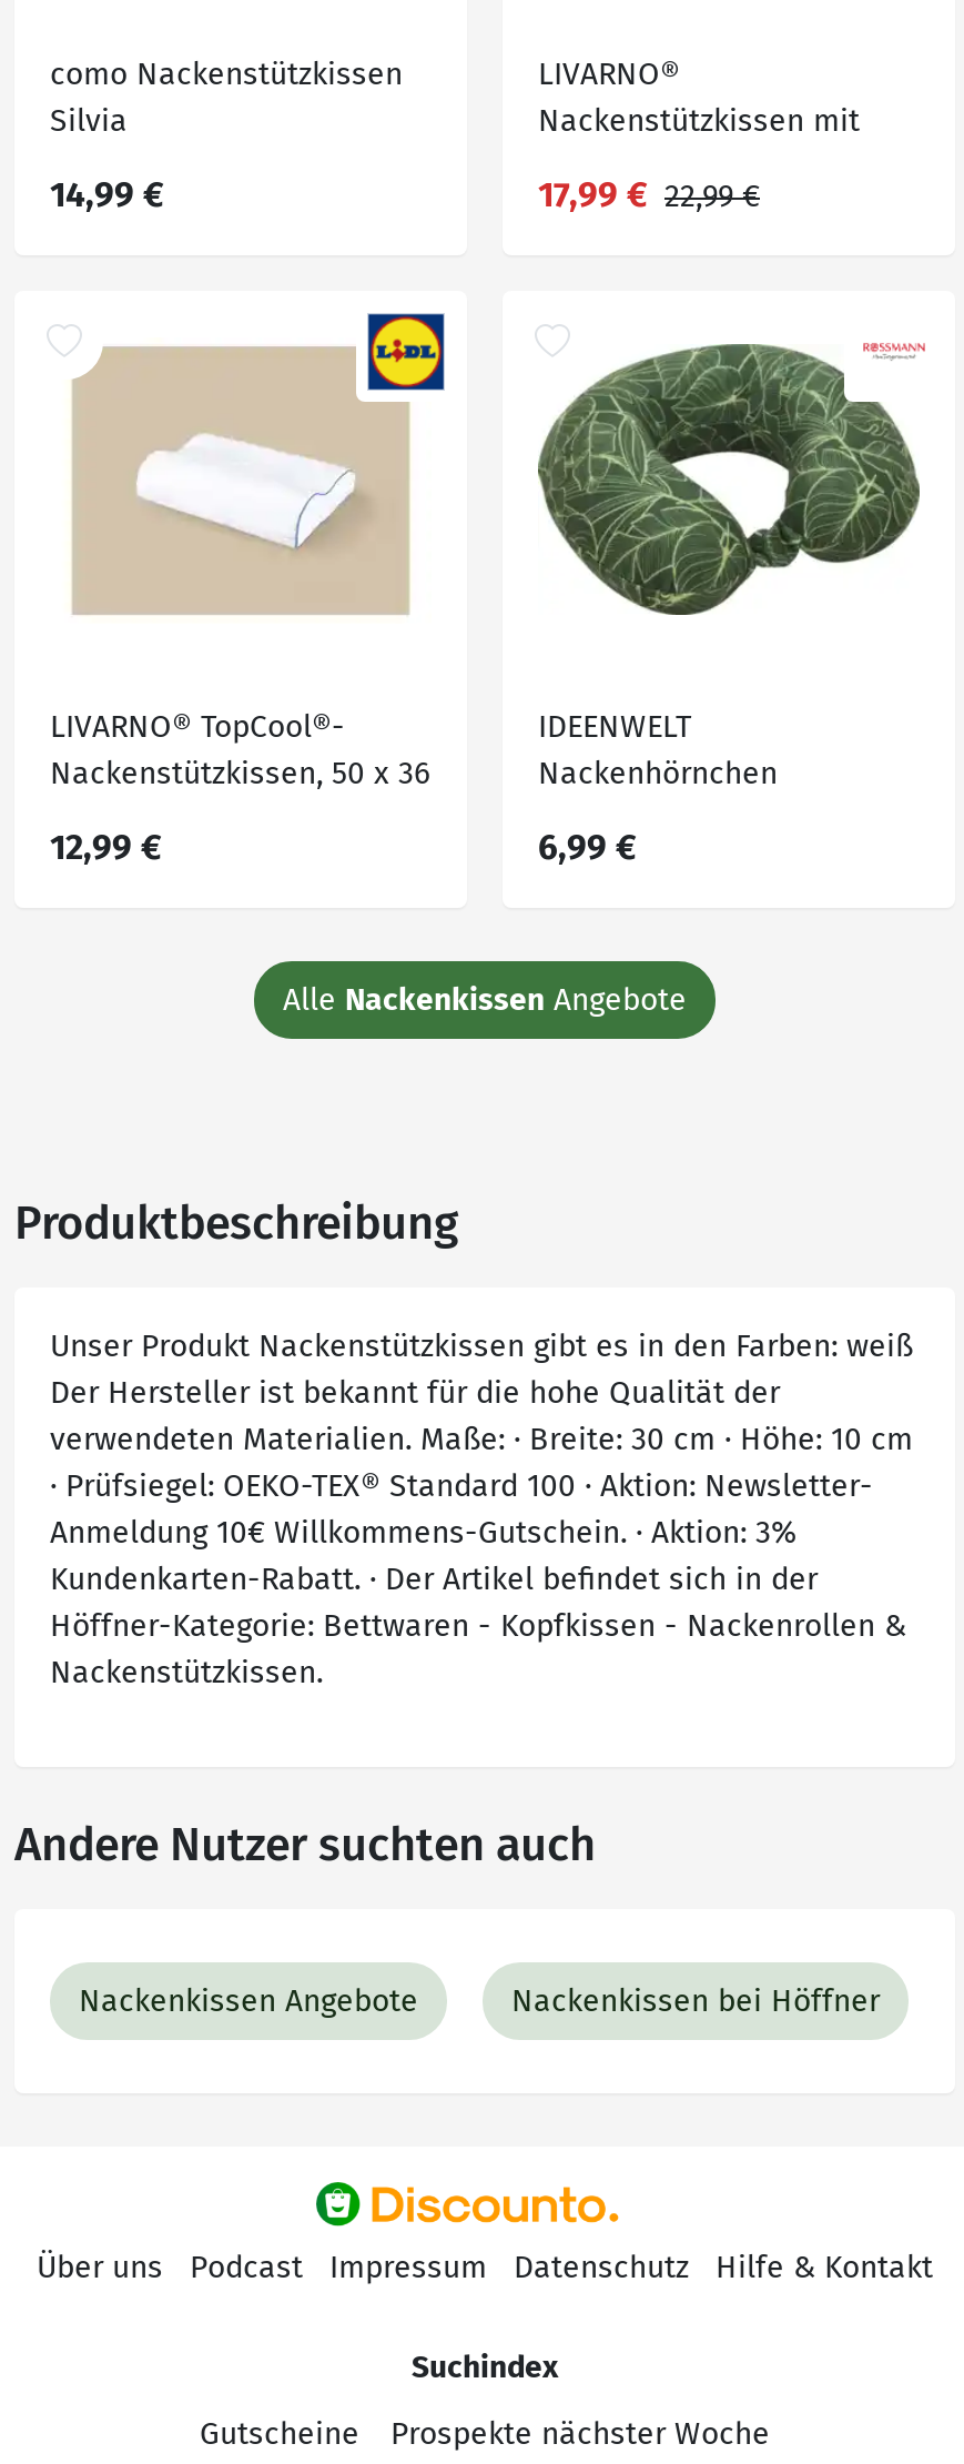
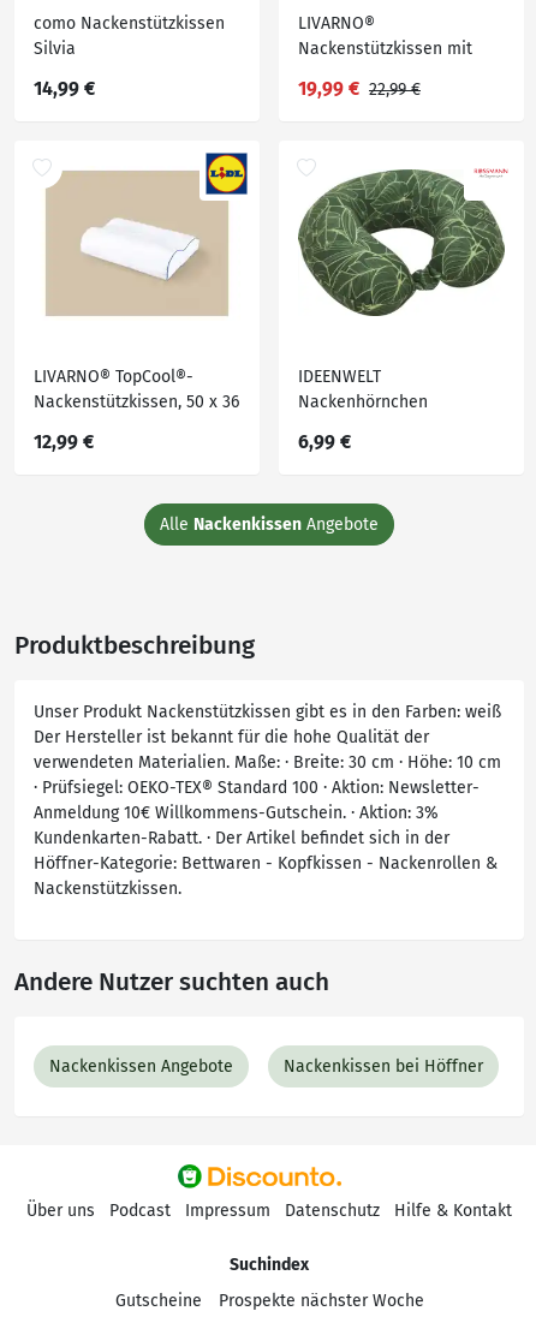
[538,173,760,215] 17,99 € 22,99 € -> [298,77,421,100] 19,99 € 22,99 €

